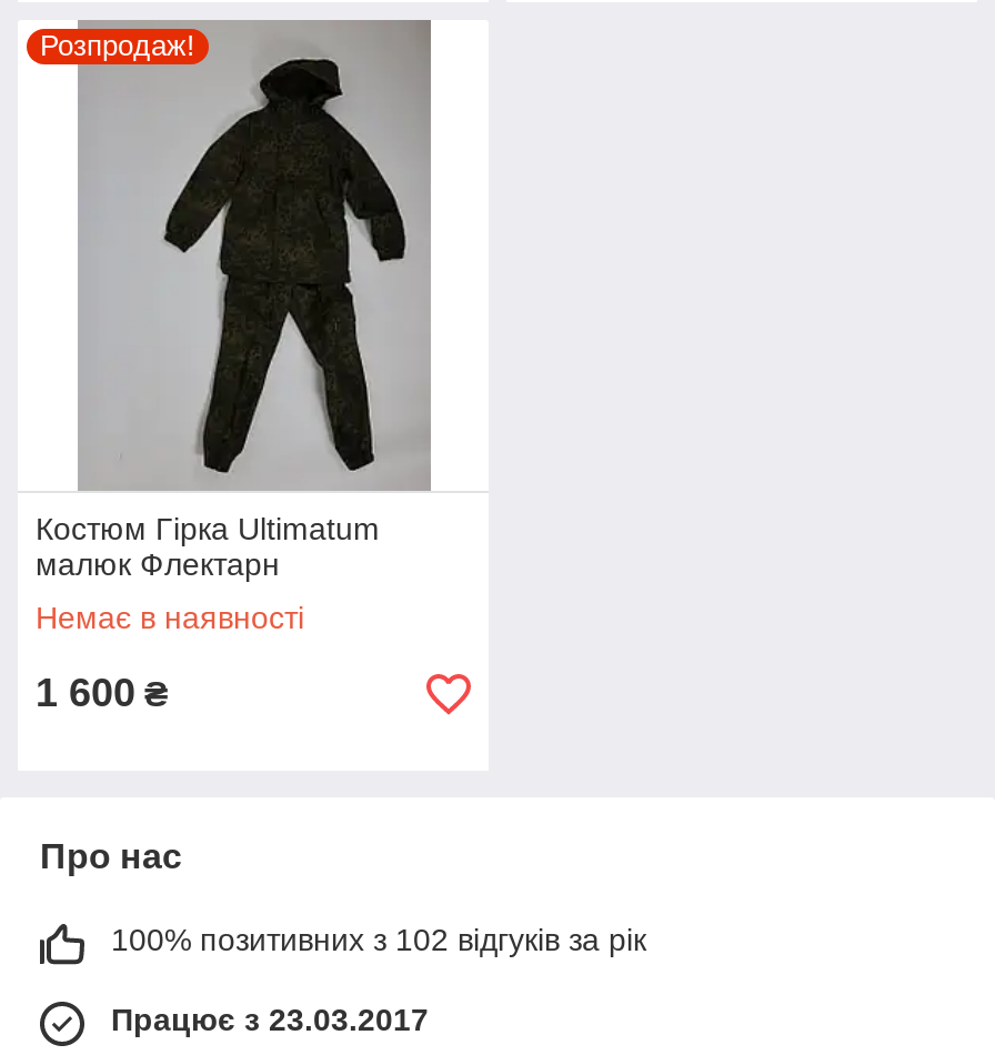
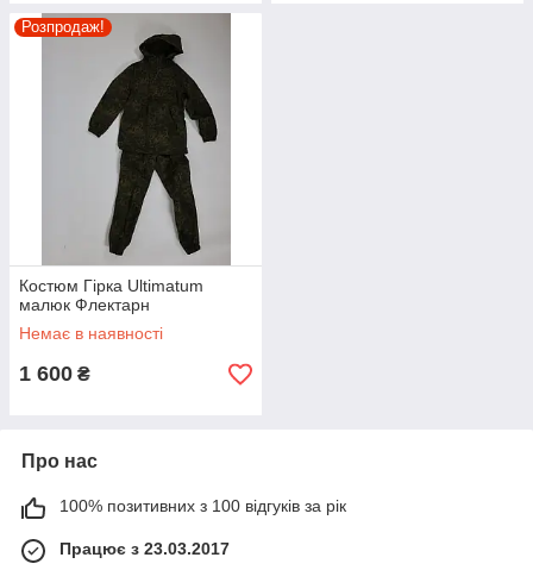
[111,922,646,957] 100% позитивних з 102 відгуків за рік -> [59,496,346,515] 100% позитивних з 100 відгуків за рік

